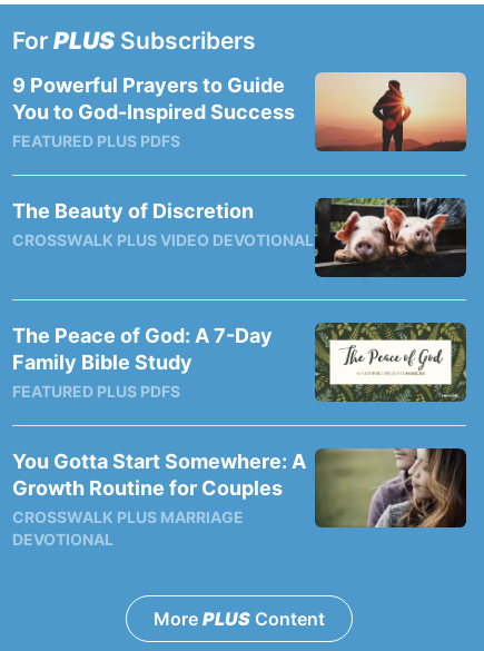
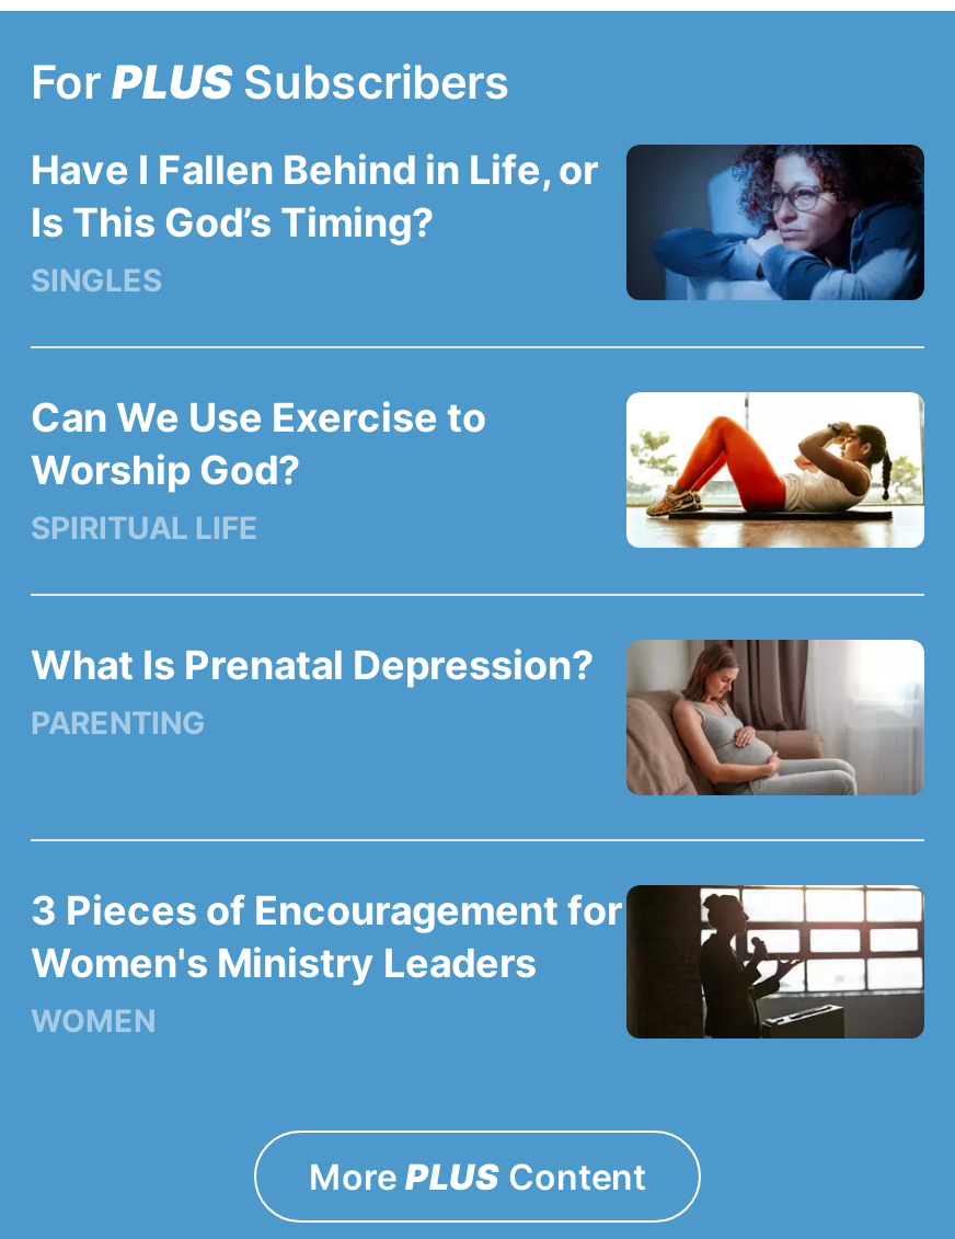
[12,71,467,152] [image] | 9 Powerful Prayers to Guide | You to God-Inspired Success | FEATURED PLUS PDFS -> [31,142,927,300] [image] | Have I Fallen Behind in Life, or | Is This God’s Timing? | SINGLES
[12,200,314,250] The Beauty of Discretion | CROSSWALK PLUS VIDEO DEVOTIONAL -> [31,393,486,544] Can We Use Exercise to | Worship God? | SPIRITUAL LIFE
[314,197,467,278] [image] -> [624,390,927,550] [image]
[12,322,467,404] [image] | The Peace of God: A 7-Day | Family Bible Study | FEATURED PLUS PDFS -> [31,635,927,798] [image] | What Is Prenatal Depression? | PARENTING
[12,447,467,549] [image] | You Gotta Start Somewhere: A | Growth Routine for Couples | CROSSWALK PLUS MARRIAGE | DEVOTIONAL -> [31,883,927,1041] [image] | 3 Pieces of Encouragement for | Women's Ministry Leaders | WOMEN

